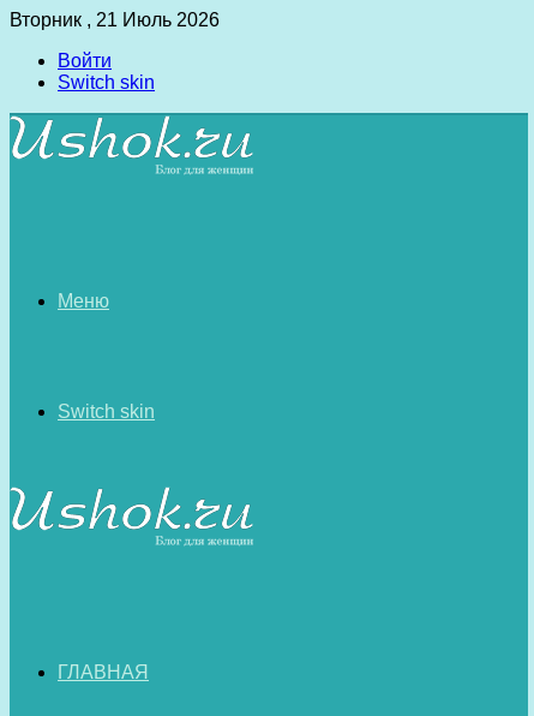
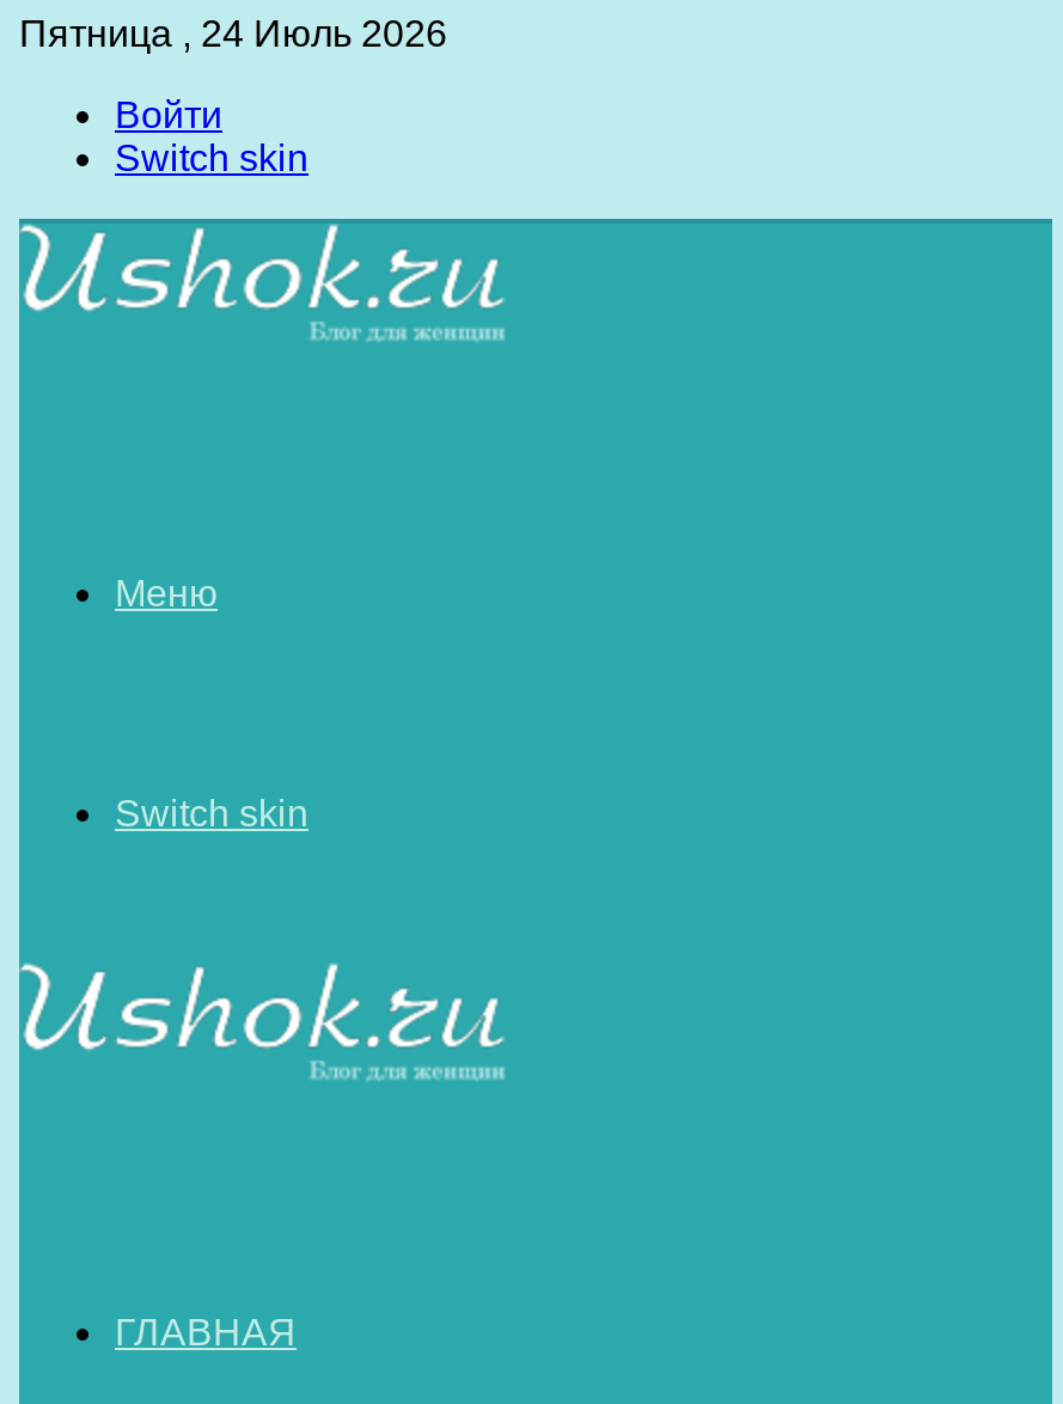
[10,10,220,30] Вторник , 21 Июль 2026 -> [19,13,447,54] Пятница , 24 Июль 2026

